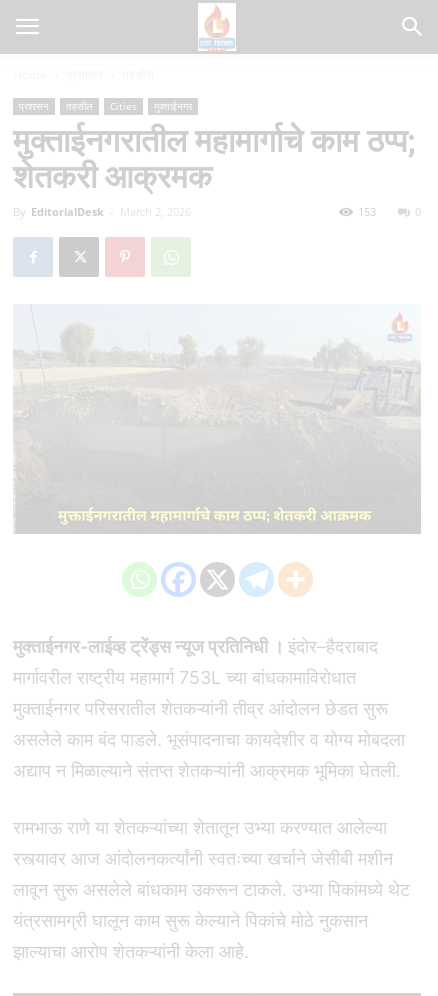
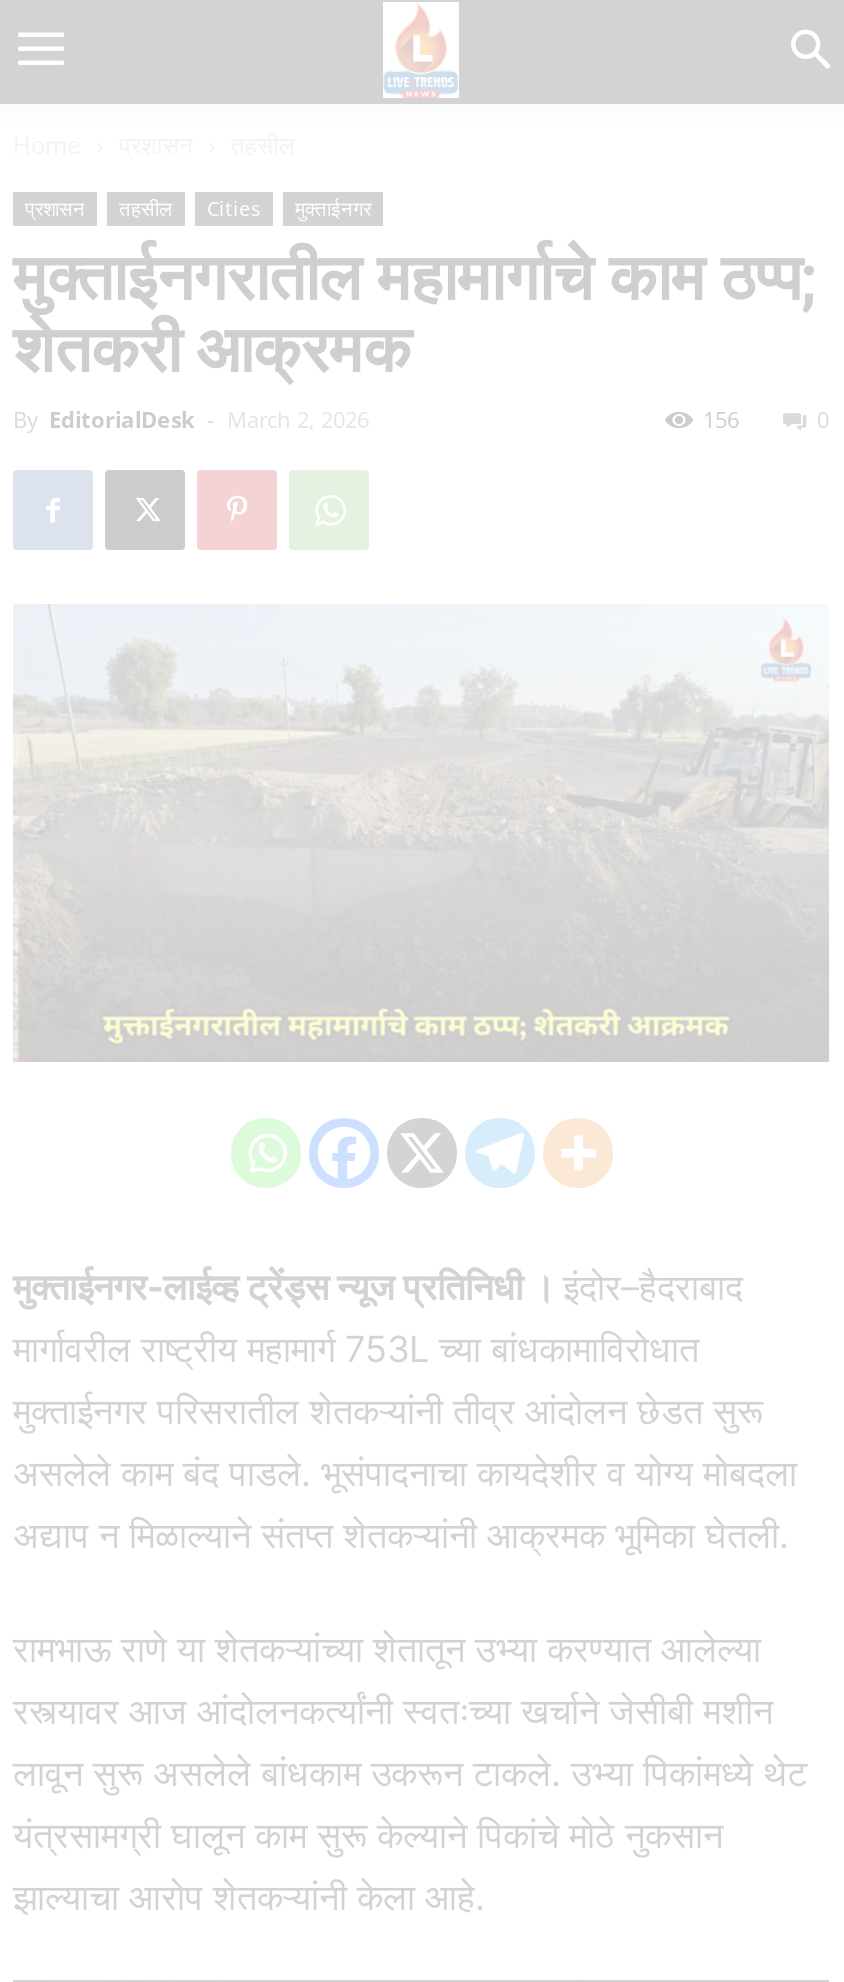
[358,204,376,219] 153 -> [703,404,739,434] 156

